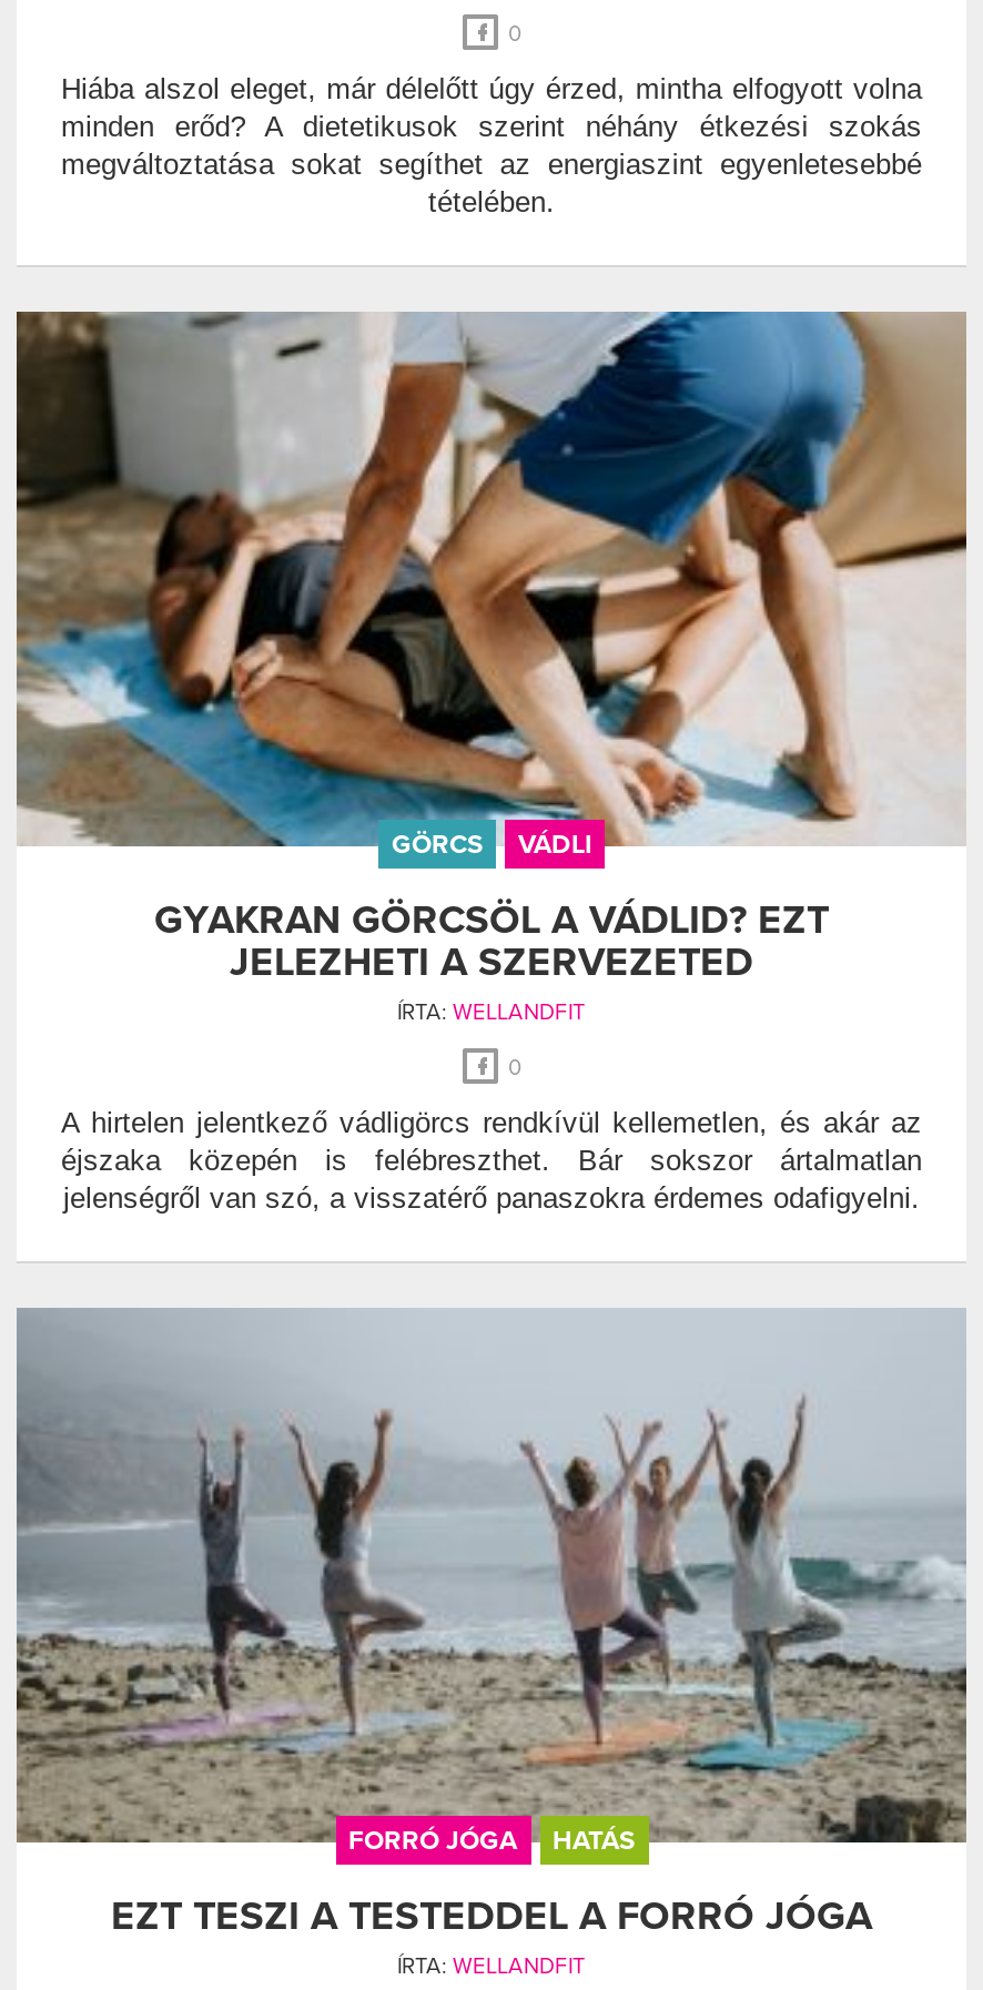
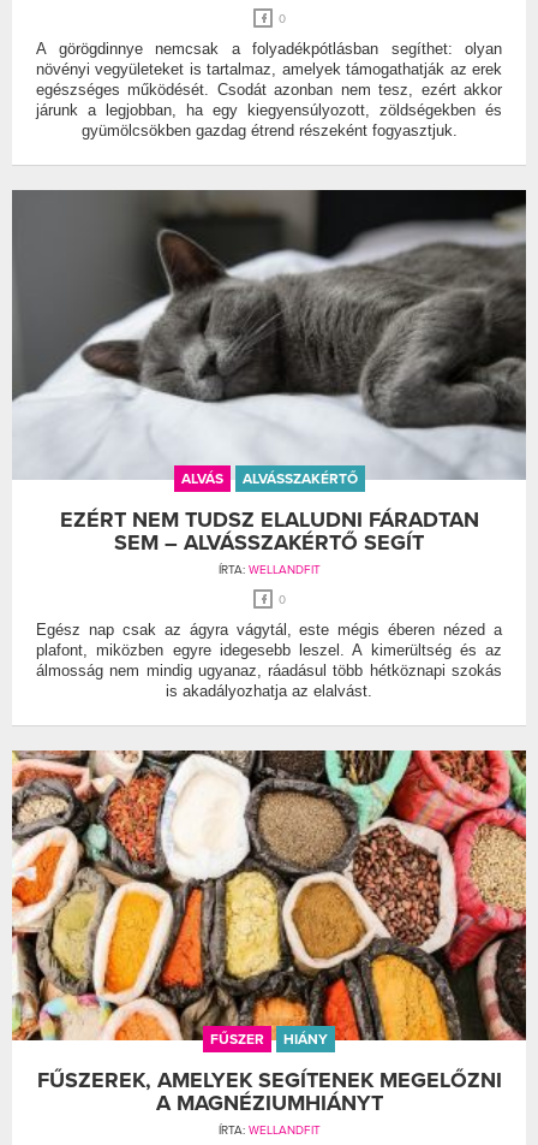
[61,72,922,218] Hiába alszol eleget, már délelőtt úgy érzed, mintha elfogyott volna | minden erőd? A dietetikusok szerint néhány étkezési szokás | megváltoztatása sokat segíthet az energiaszint egyenletesebbé | tételében. -> [36,39,502,139] A görögdinnye nemcsak a folyadékpótlásban segíthet: olyan | növényi vegyületeket is tartalmaz, amelyek támogathatják az erek | egészséges működését. Csodát azonban nem tesz, ezért akkor | járunk a legjobban, ha egy kiegyensúlyozott, zöldségekben és | gyümölcsökben gazdag étrend részeként fogyasztjuk.
[14,309,966,859] [image] | GÖRCS | VÁDLI -> [12,189,527,487] [image] | ALVÁS | ALVÁSSZAKÉRTŐ
[154,895,829,986] GYAKRAN GÖRCSÖL A VÁDLID? EZT | JELEZHETI A SZERVEZETED -> [59,506,479,555] EZÉRT NEM TUDSZ ELALUDNI FÁRADTAN | SEM – ALVÁSSZAKÉRTŐ SEGÍT
[61,1105,922,1214] A hirtelen jelentkező vádligörcs rendkívül kellemetlen, és akár az | éjszaka közepén is felébreszthet. Bár sokszor ártalmatlan | jelenségről van szó, a visszatérő panaszokra érdemes odafigyelni. -> [36,620,502,700] Egész nap csak az ágyra vágytál, este mégis éberen nézed a | plafont, miközben egyre idegesebb leszel. A kimerültség és az | álmosság nem mindig ugyanaz, ráadásul több hétköznapi szokás | is akadályozhatja az elalvást.
[14,1308,966,1855] [image] | FORRÓ JÓGA | HATÁS -> [11,749,527,1047] [image] | FŰSZER | HIÁNY
[111,1891,872,1940] EZT TESZI A TESTEDDEL A FORRÓ JÓGA -> [37,1067,501,1116] FŰSZEREK, AMELYEK SEGÍTENEK MEGELŐZNI | A MAGNÉZIUMHIÁNYT

